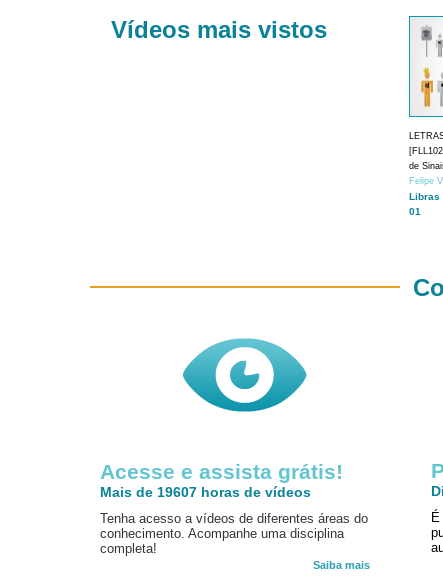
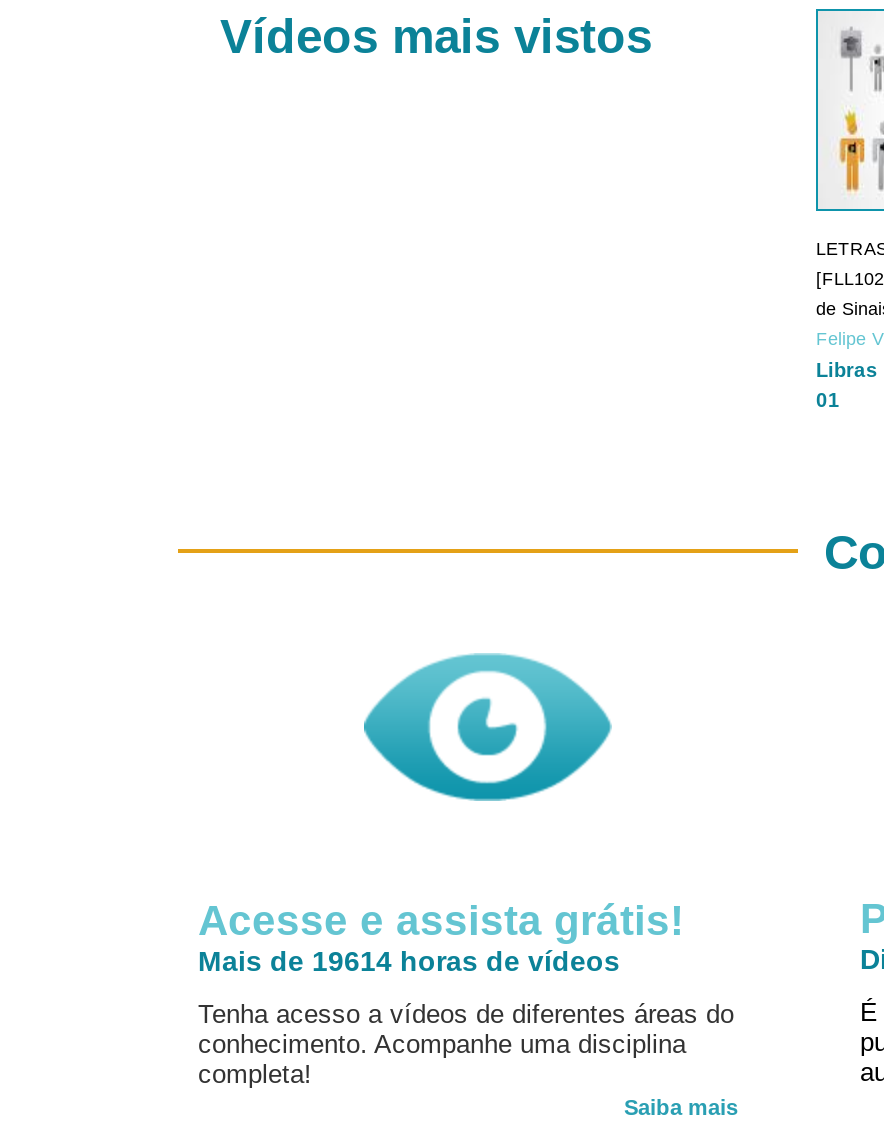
[100,484,311,500] Mais de 19607 horas de vídeos -> [198,945,620,977] Mais de 19614 horas de vídeos

